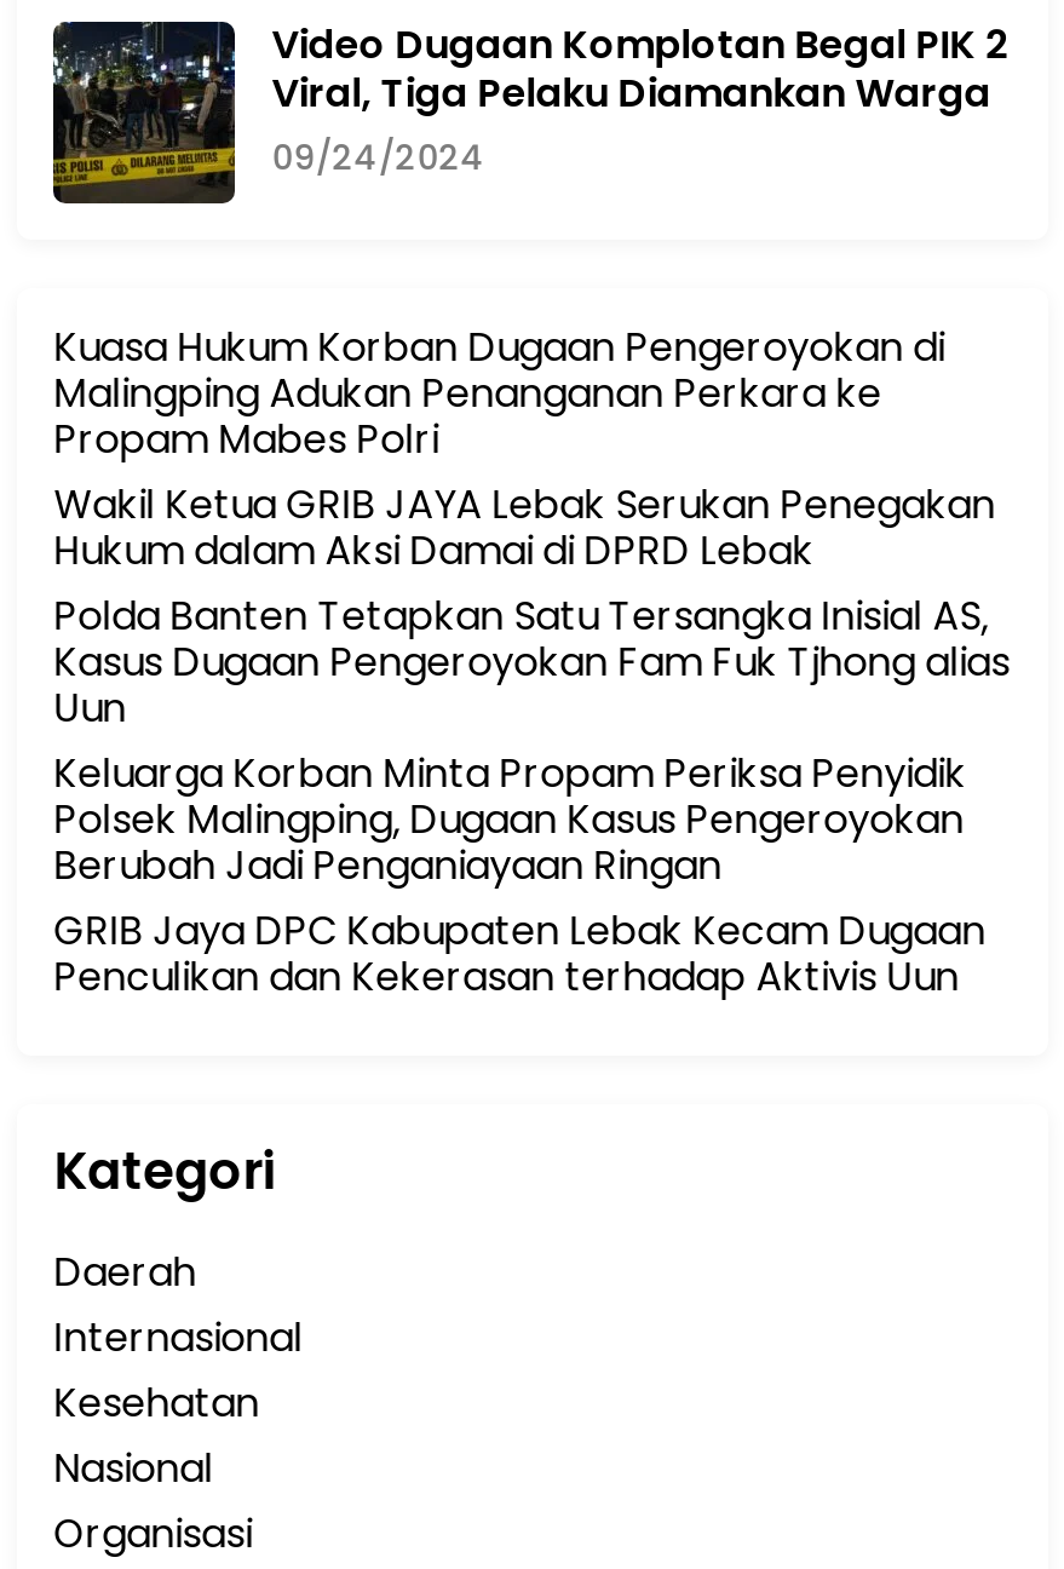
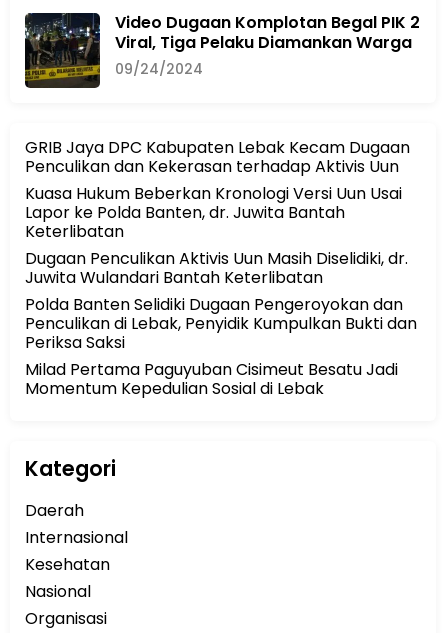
[54,320,1010,894] Kuasa Hukum Korban Dugaan Pengeroyokan di | Malingping Adukan Penanganan Perkara ke | Propam Mabes Polri | Wakil Ketua GRIB JAYA Lebak Serukan Penegakan | Hukum dalam Aksi Damai di DPRD Lebak | Polda Banten Tetapkan Satu Tersangka Inisial AS, | Kasus Dugaan Pengeroyokan Fam Fuk Tjhong alias | Uun | Keluarga Korban Minta Propam Periksa Penyidik | Polsek Malingping, Dugaan Kasus Pengeroyokan | Berubah Jadi Penganiayaan Ringan -> none
moved [54,904,986,1006] -> [25,136,410,178]: GRIB Jaya DPC Kabupaten Lebak Kecam Dugaan | Penculikan dan Kekerasan terhadap Aktivis Uun
none -> [25,182,417,400] Kuasa Hukum Beberkan Kronologi Versi Uun Usai | Lapor ke Polda Banten, dr. Juwita Bantah | Keterlibatan | Dugaan Penculikan Aktivis Uun Masih Diselidiki, dr. | Juwita Wulandari Bantah Keterlibatan | Polda Banten Selidiki Dugaan Pengeroyokan dan | Penculikan di Lebak, Penyidik Kumpulkan Bukti dan | Periksa Saksi | Milad Pertama Paguyuban Cisimeut Besatu Jadi | Momentum Kepedulian Sosial di Lebak

